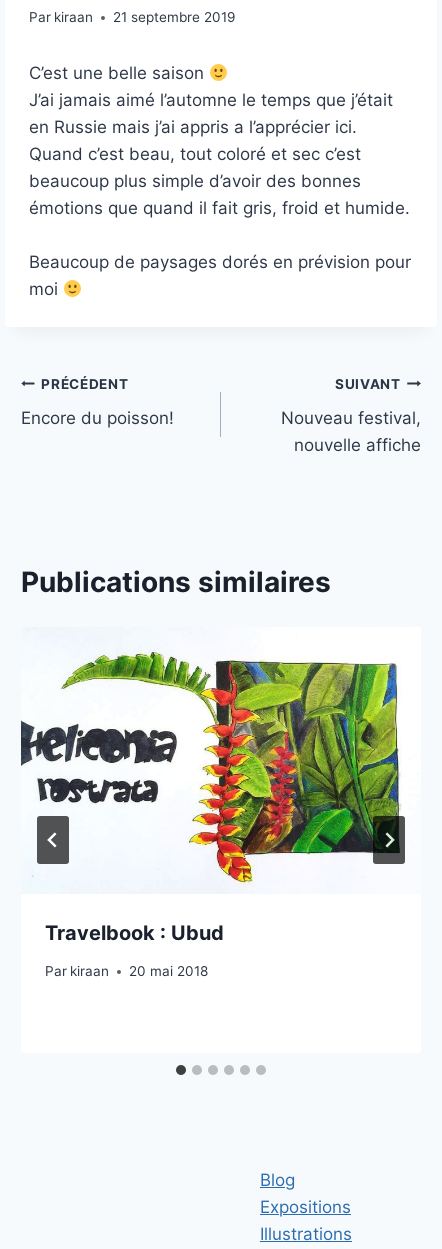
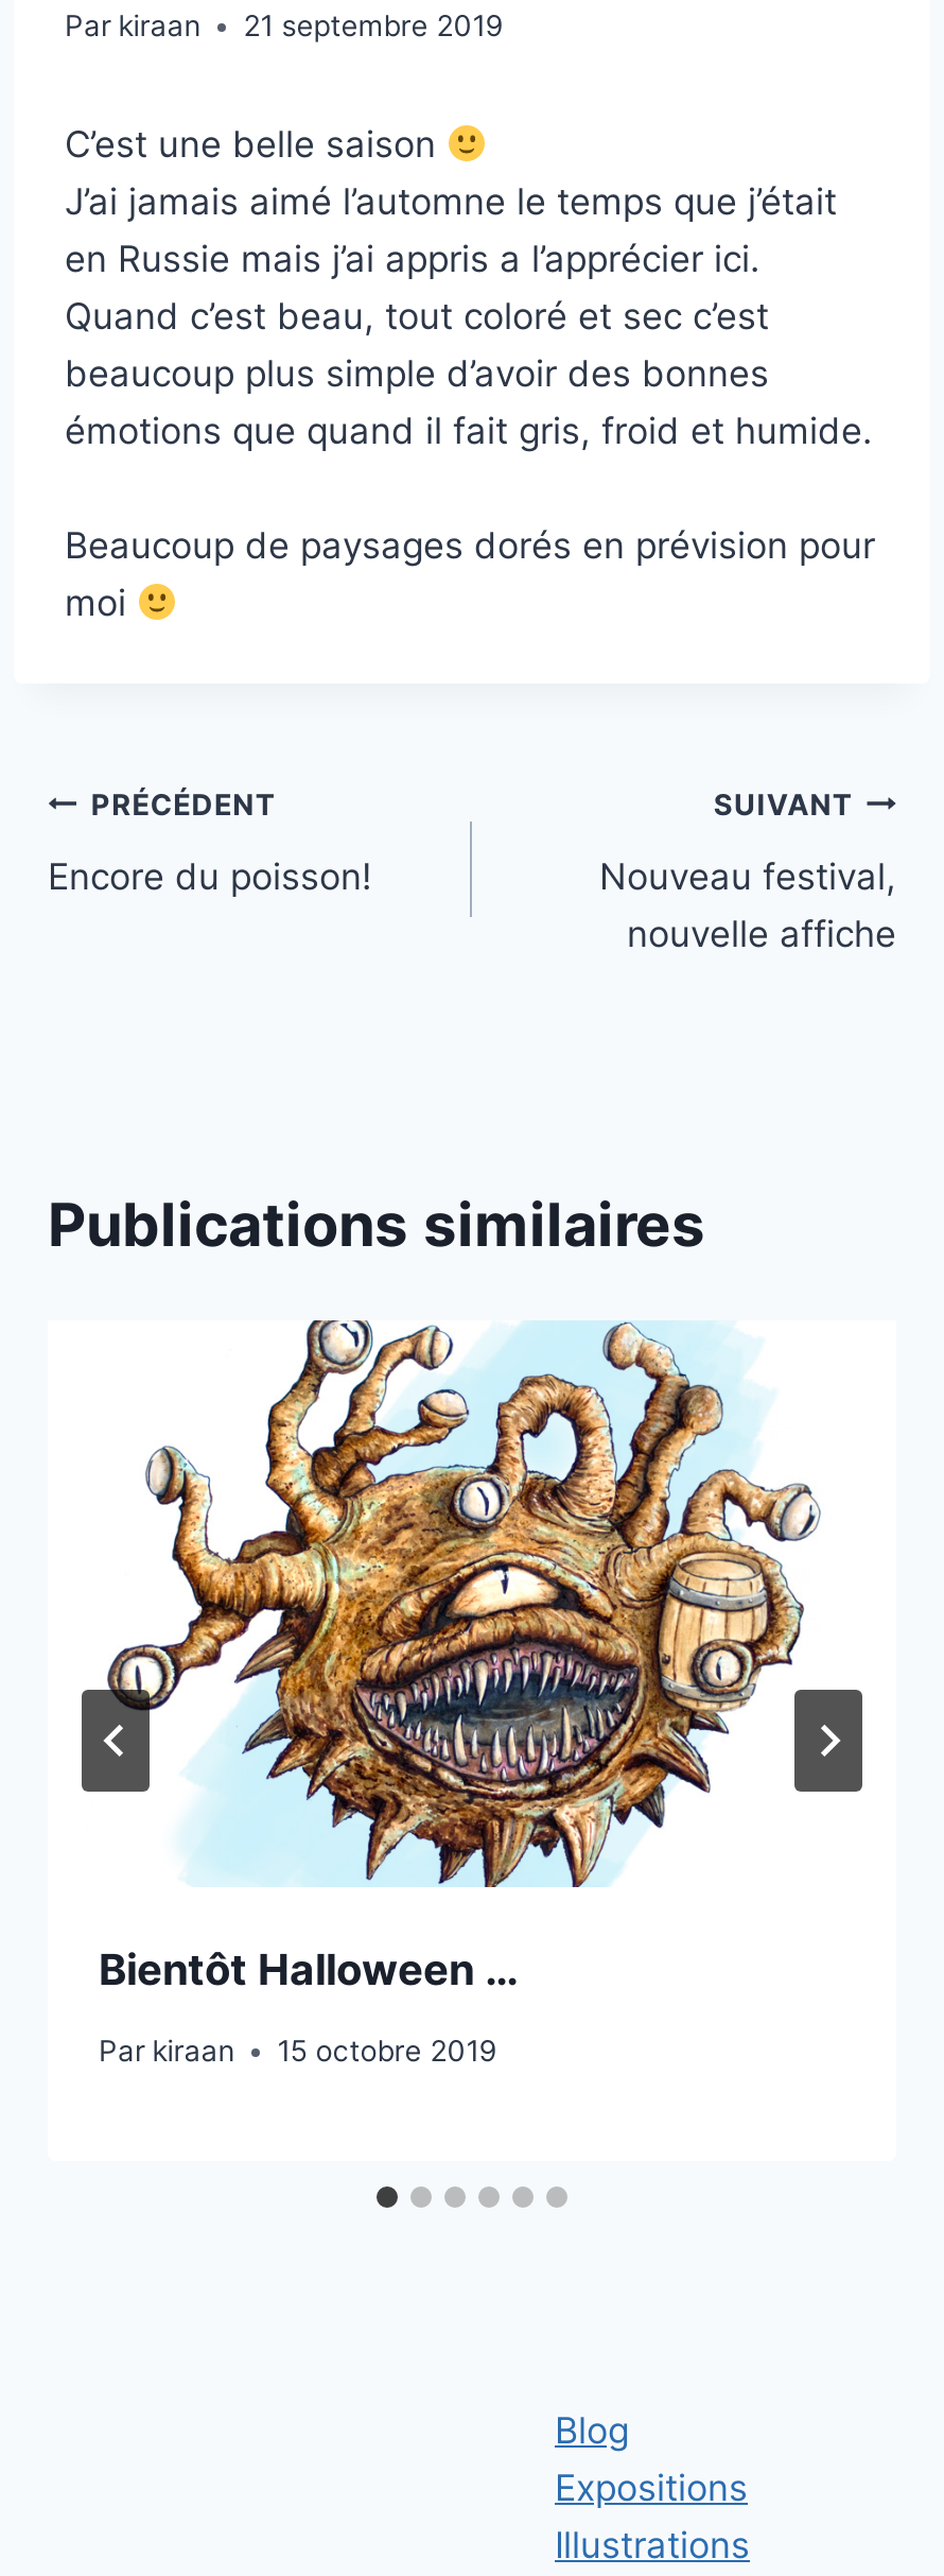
[20,627,406,945] [image] | Travelbook : Ubud -> [48,1318,864,1995] [image] | Bientôt Halloween …
[45,963,208,979] Par kiraan 20 mai 2018 -> [99,2034,496,2068] Par kiraan 15 octobre 2019

